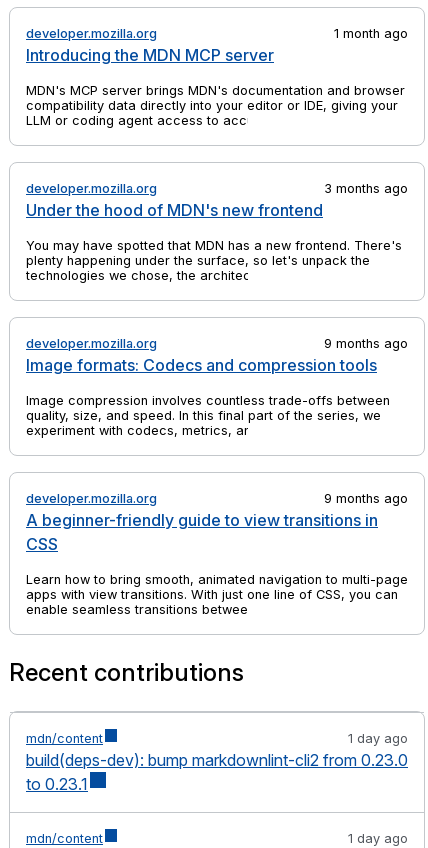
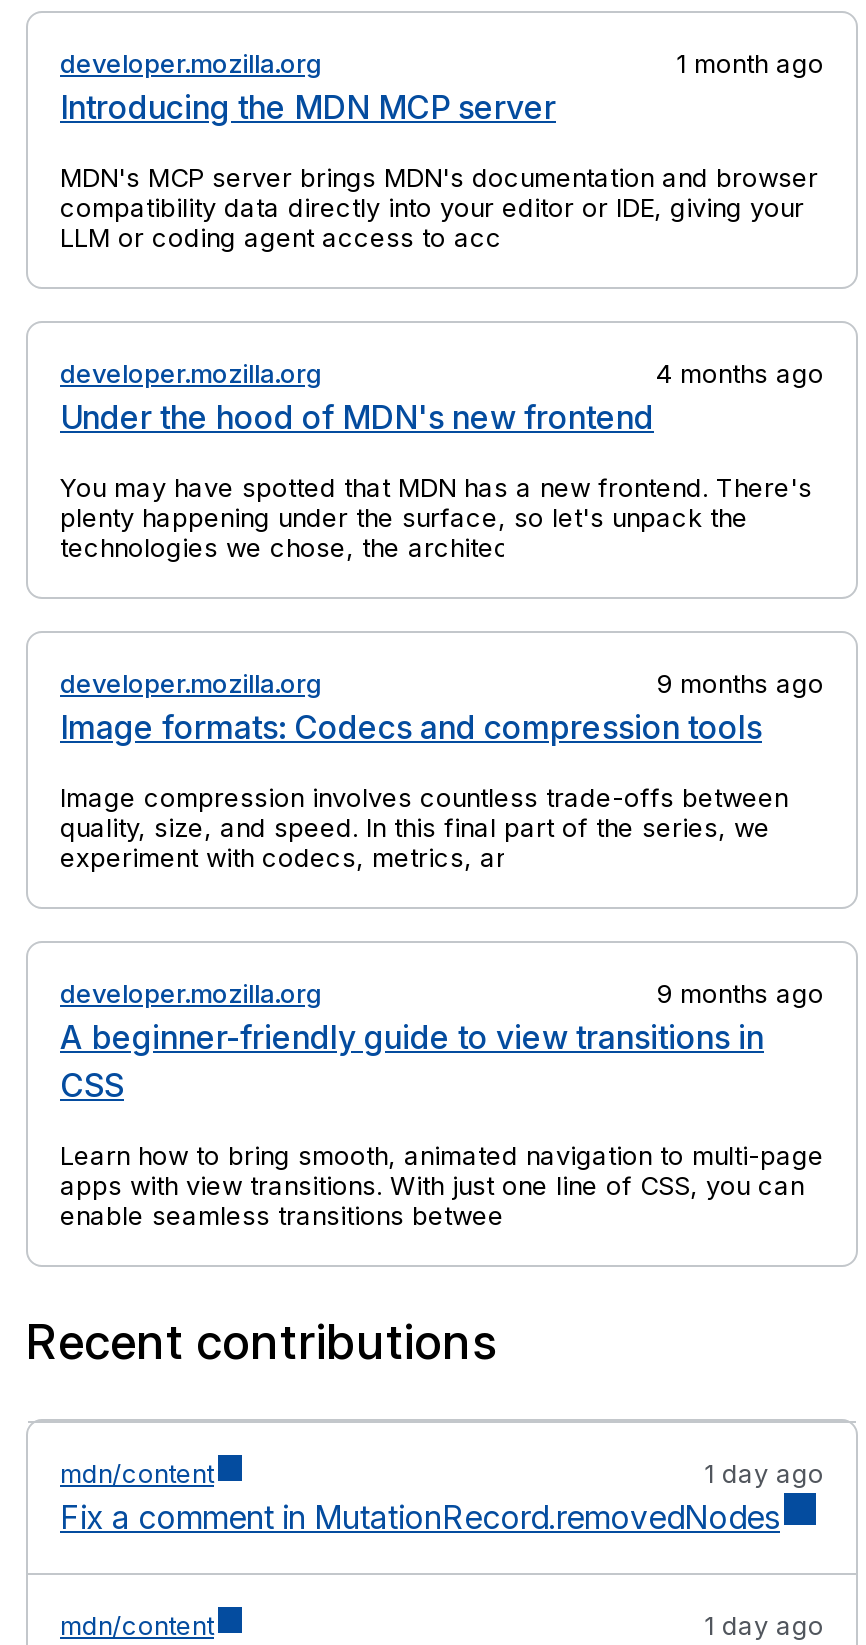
[324,181,408,196] 3 months ago -> [656,359,824,389] 4 months ago
[26,750,408,794] build(deps-dev): bump markdownlint-cli2 from 0.23.0 | to 0.23.1 -> [60,1497,780,1537] Fix a comment in MutationRecord.removedNodes

